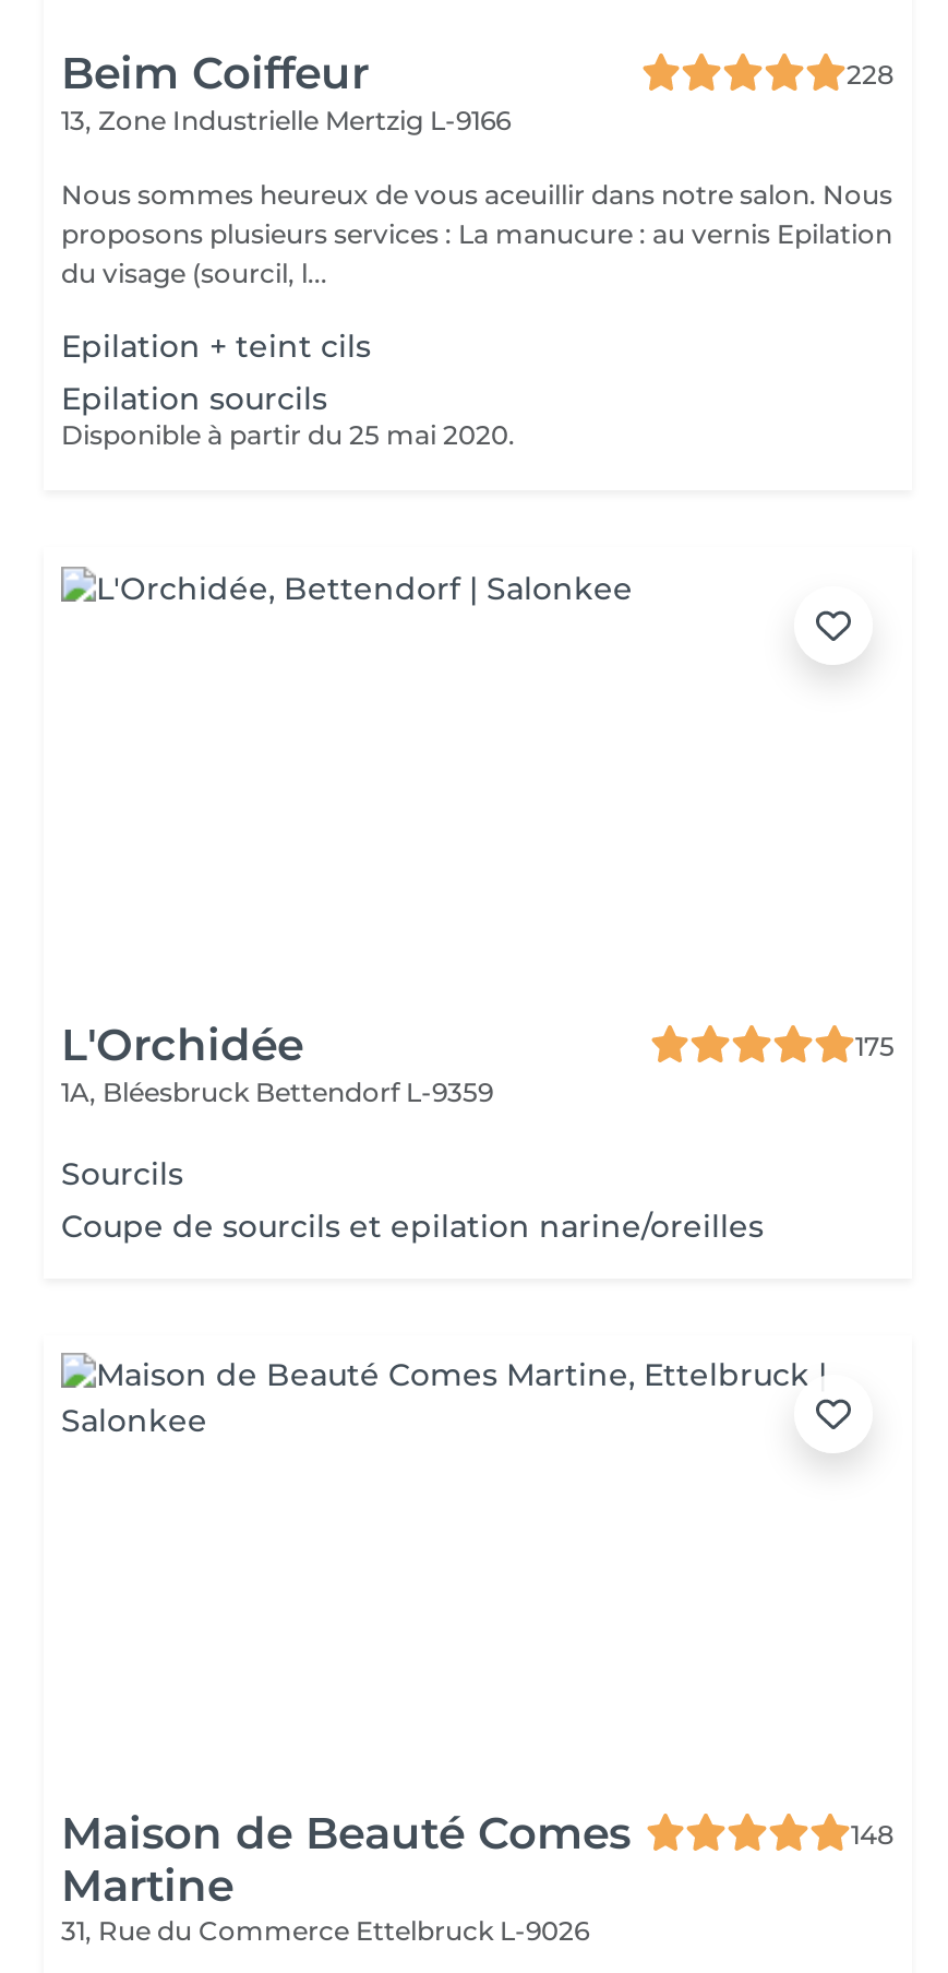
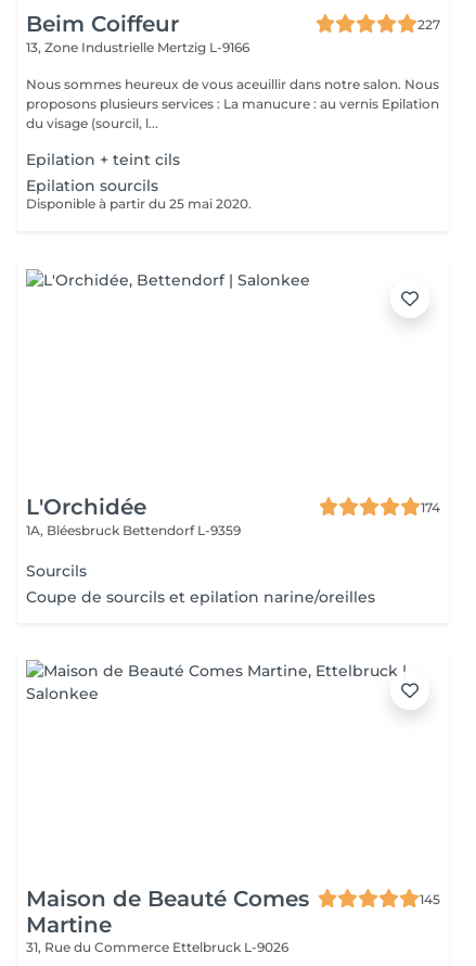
[847,58,895,91] 228 -> [417,16,440,33] 227
[855,1030,895,1062] 175 -> [421,499,440,516] 174
[851,1818,895,1851] 148 -> [420,891,440,907] 145

